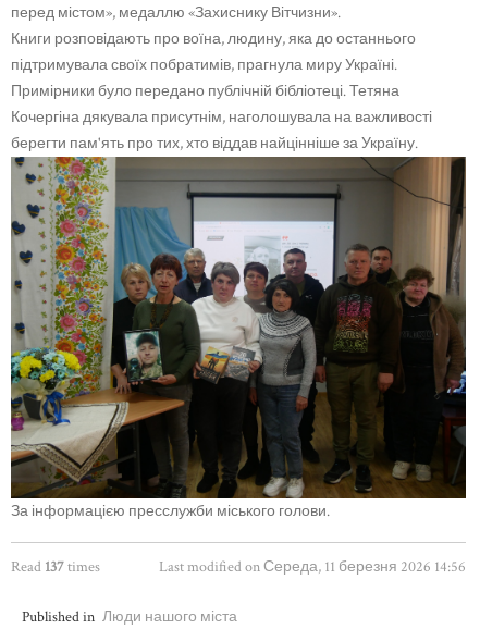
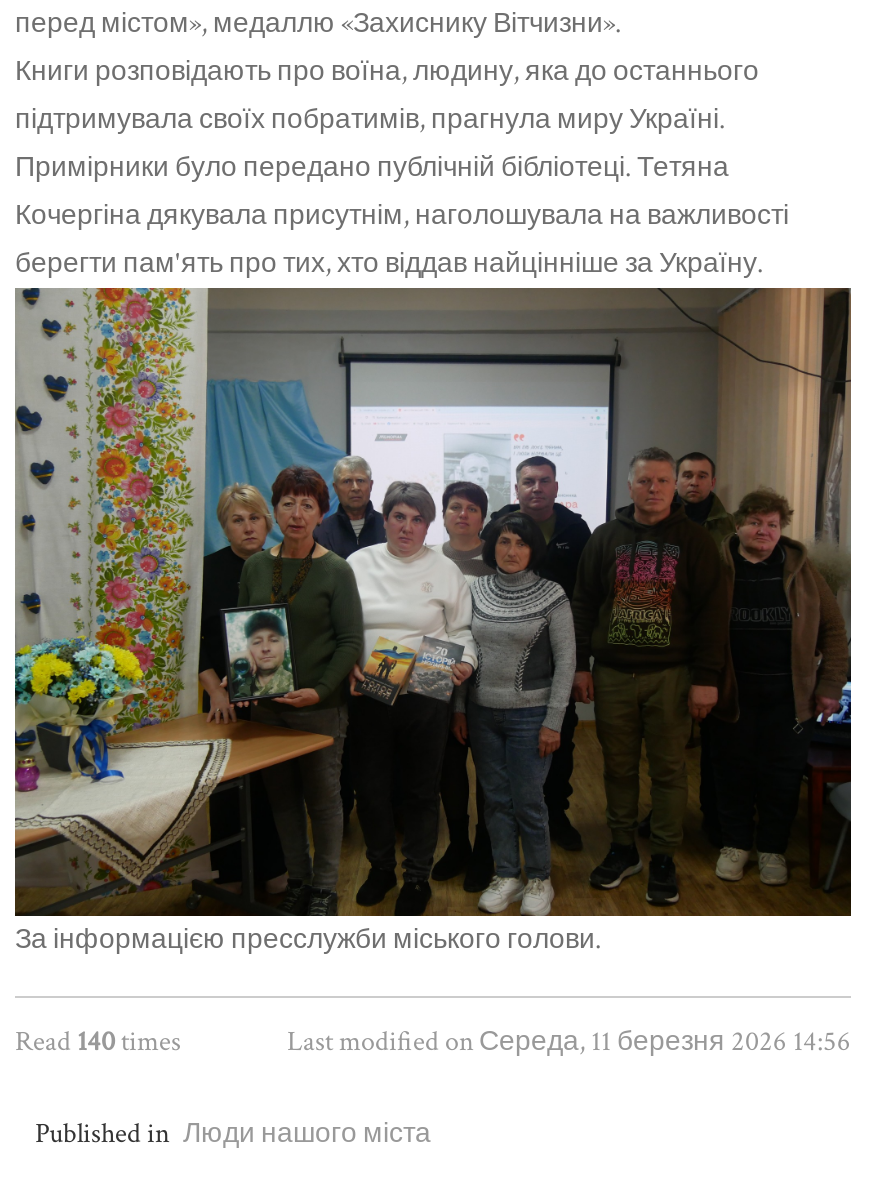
[11,557,100,577] Read 137times -> [15,1024,181,1060] Read 140times

